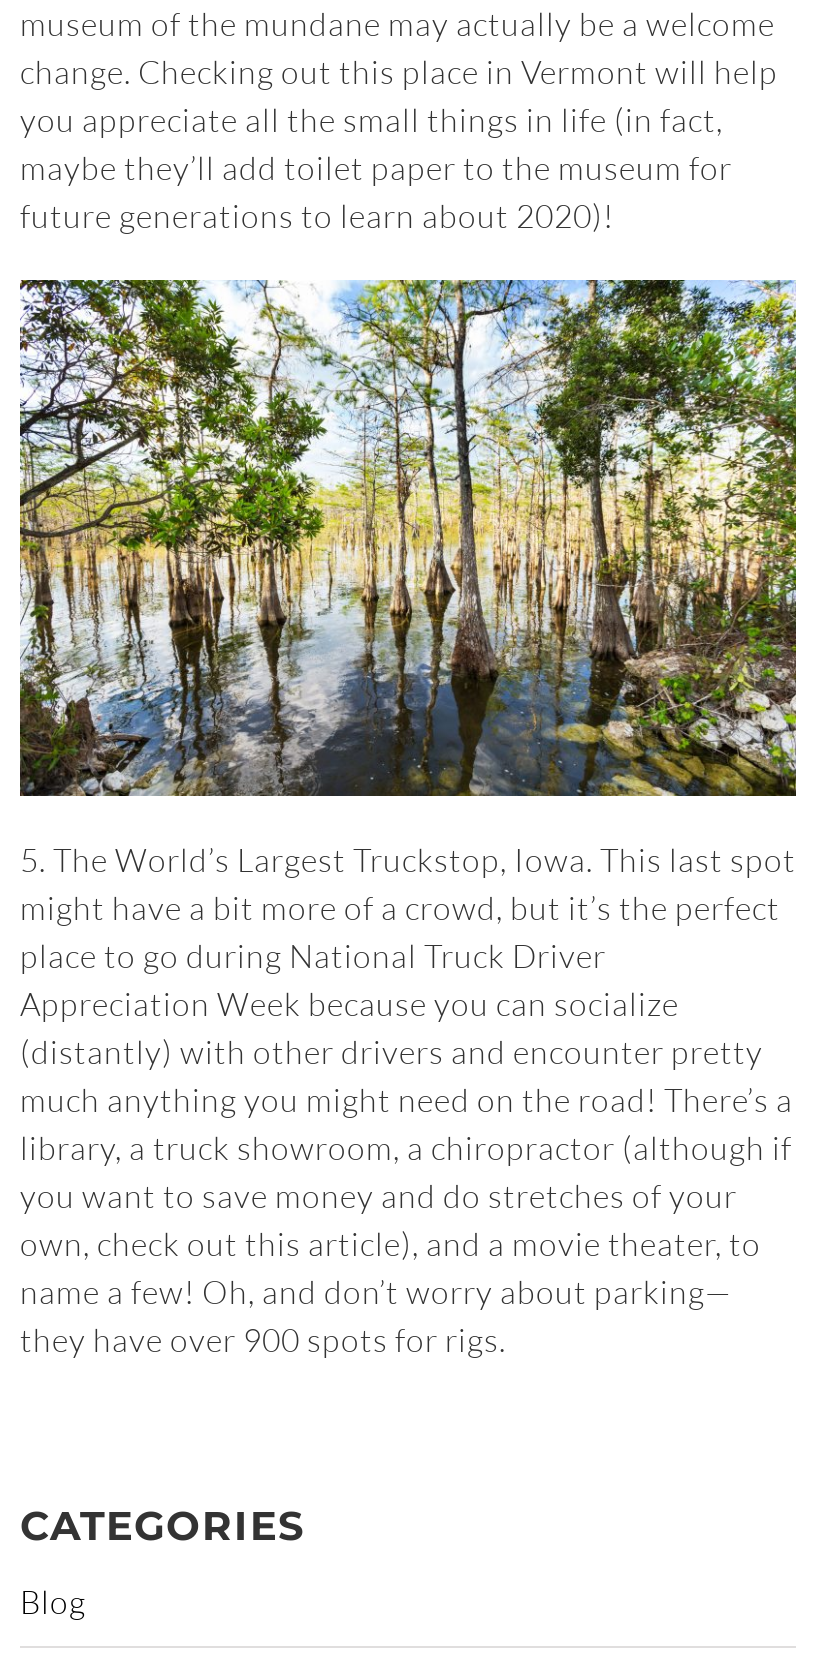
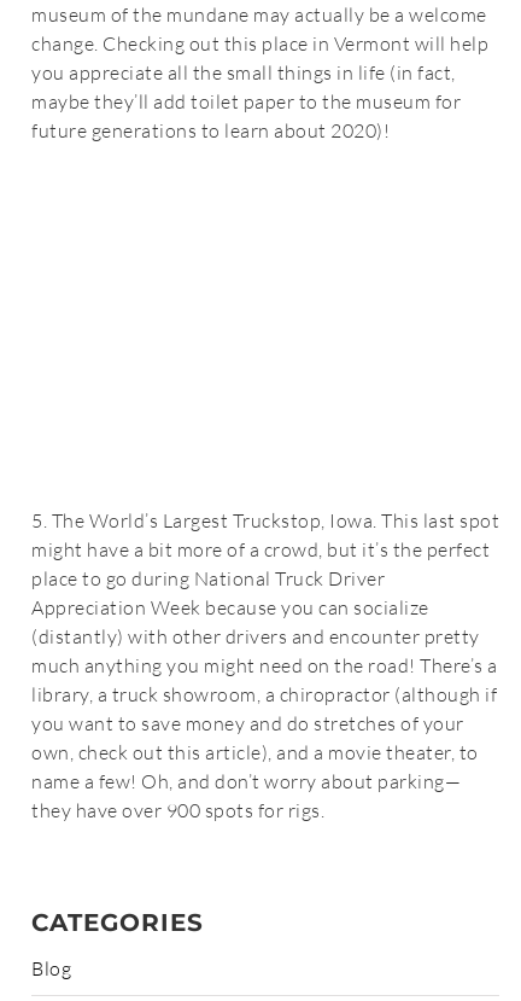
[18,278,798,800] [image] -> none

